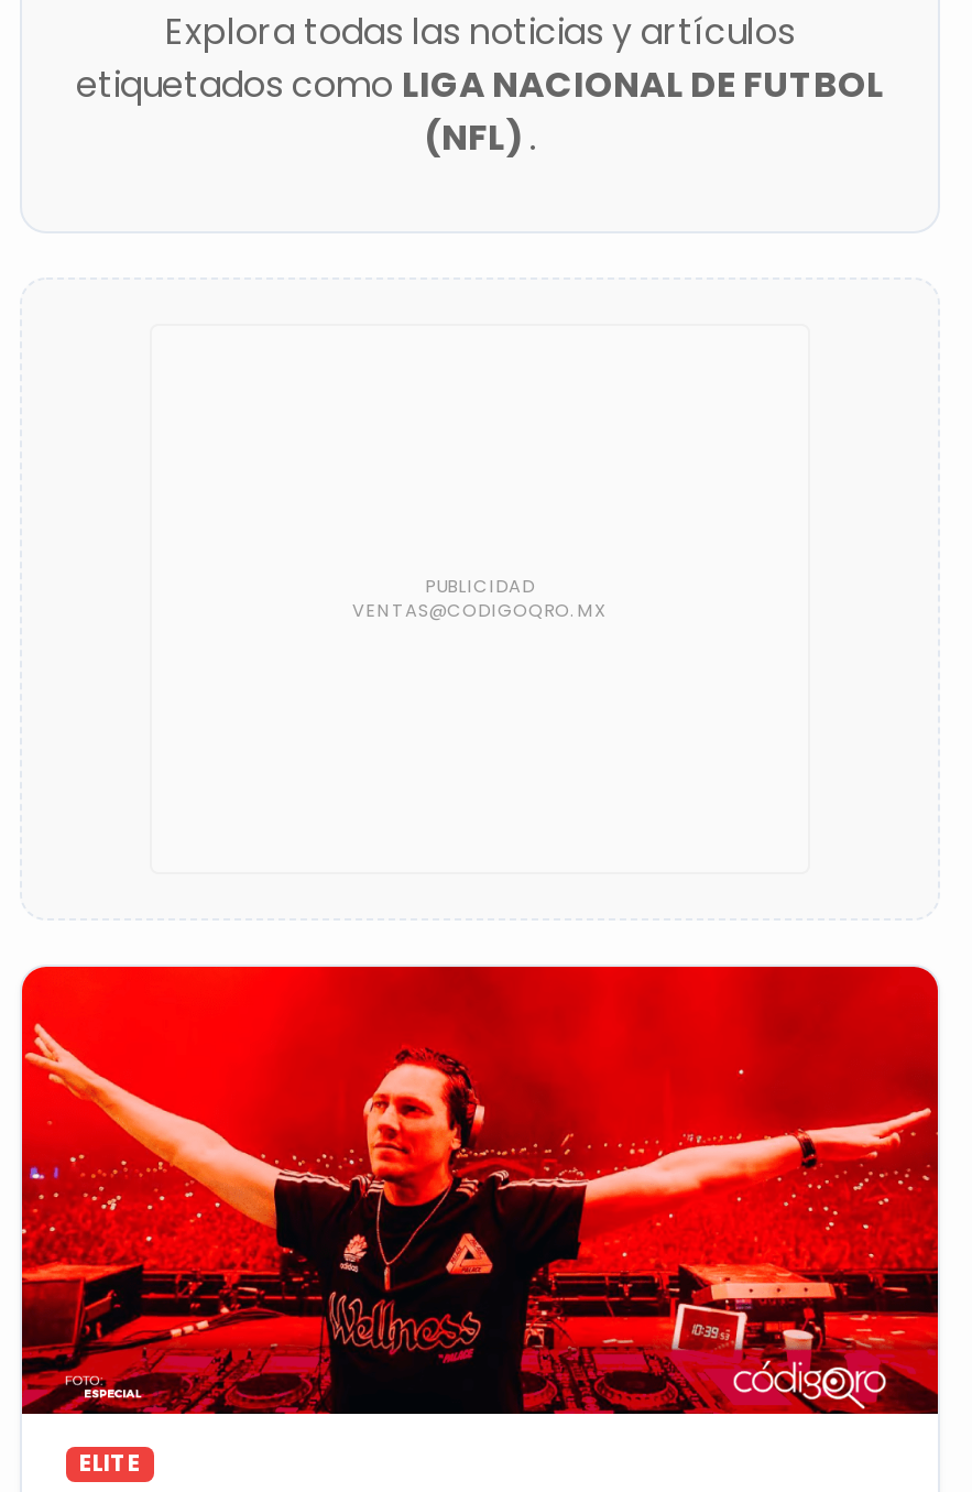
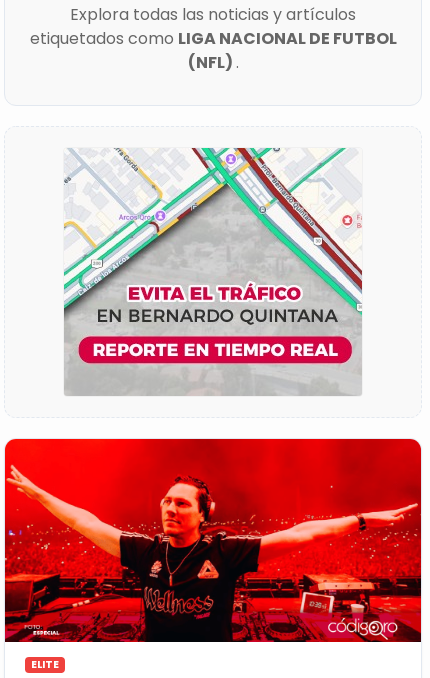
none -> [63,147,363,396] [image]

